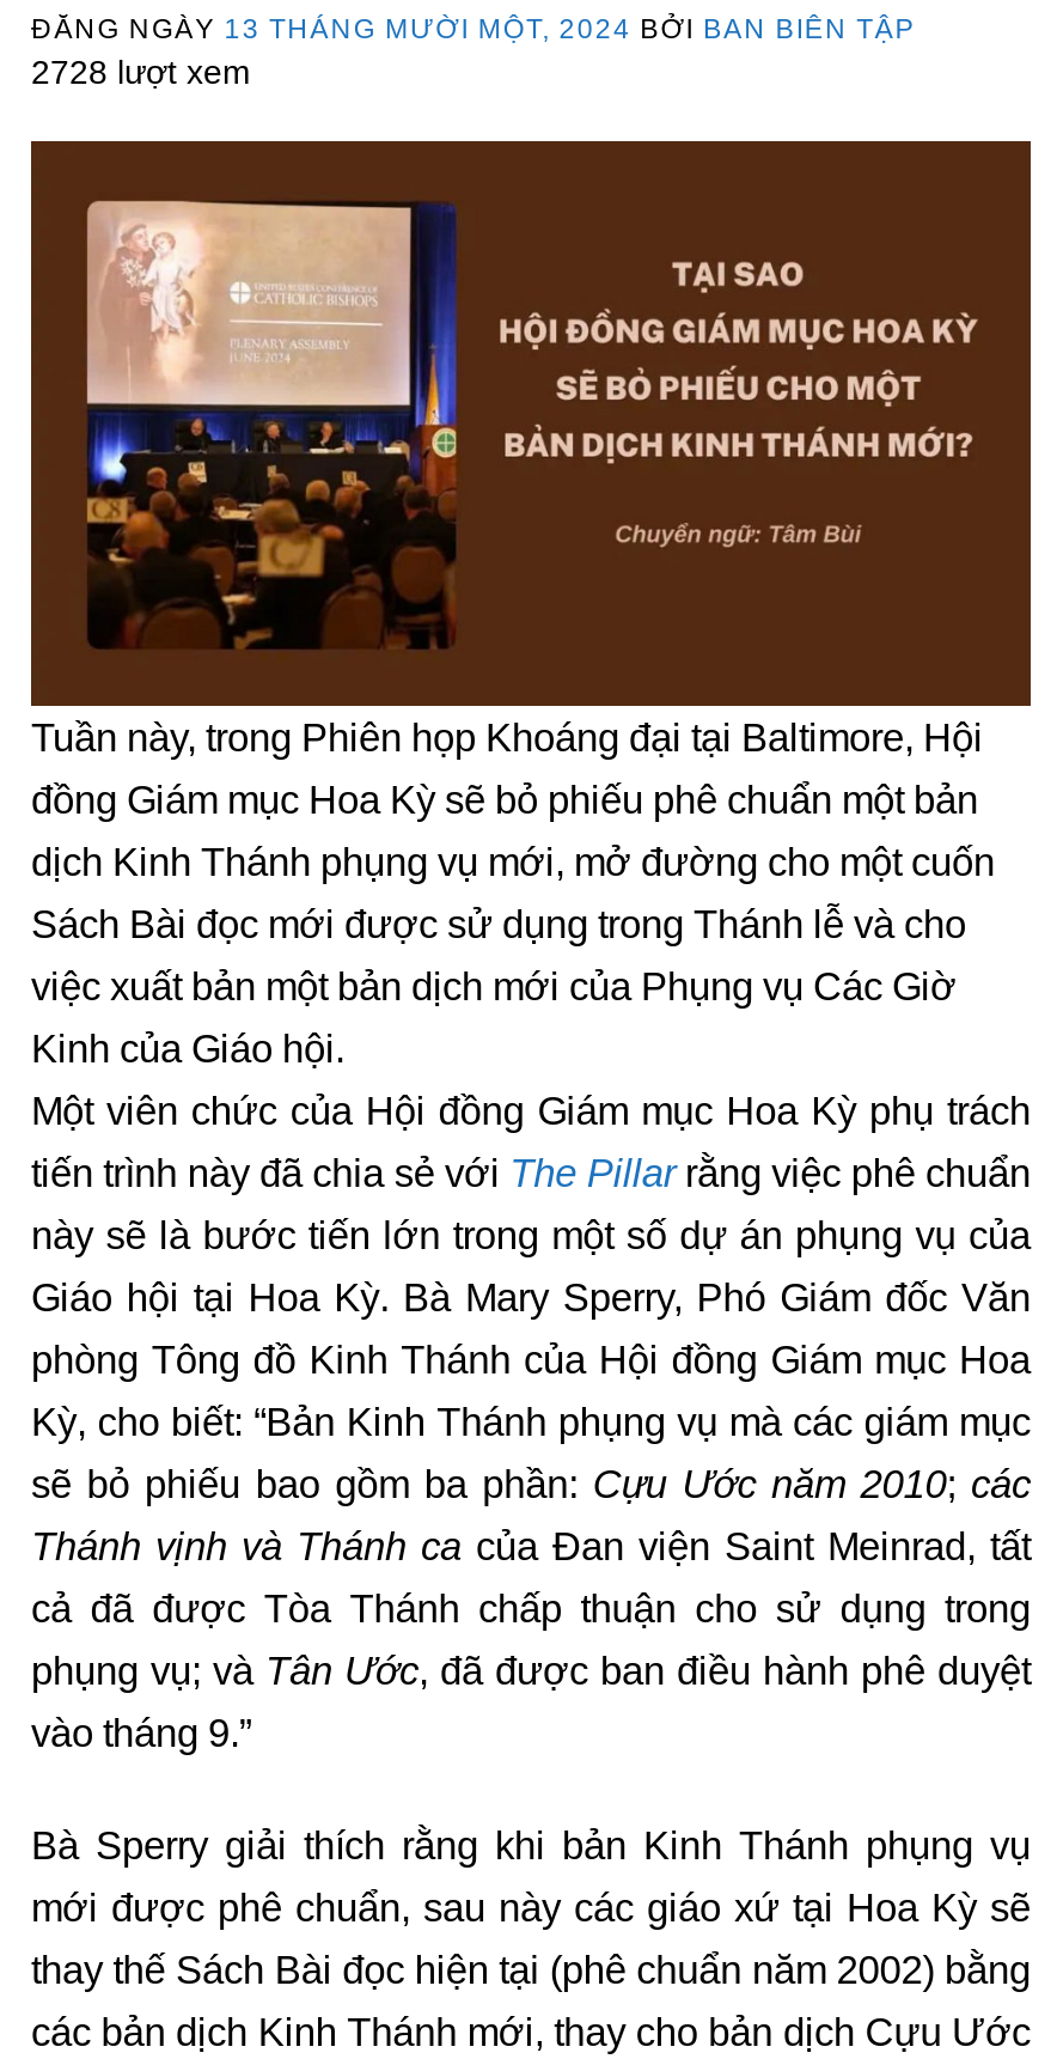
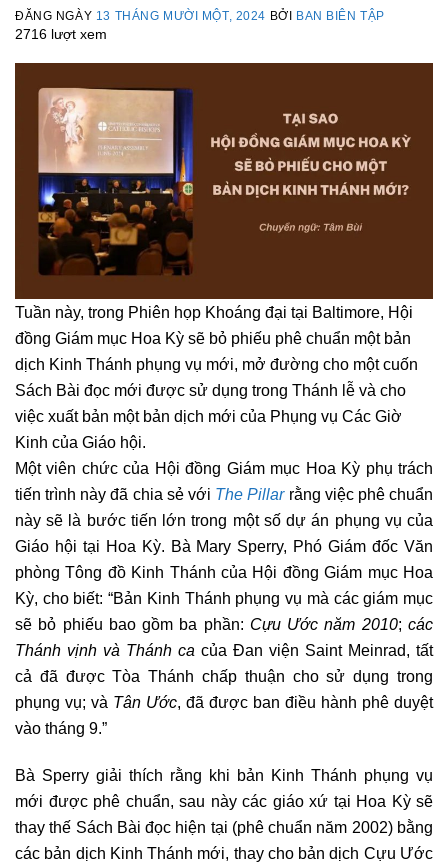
[31,53,251,91] 2728 lượt xem -> [15,26,107,42] 2716 lượt xem

